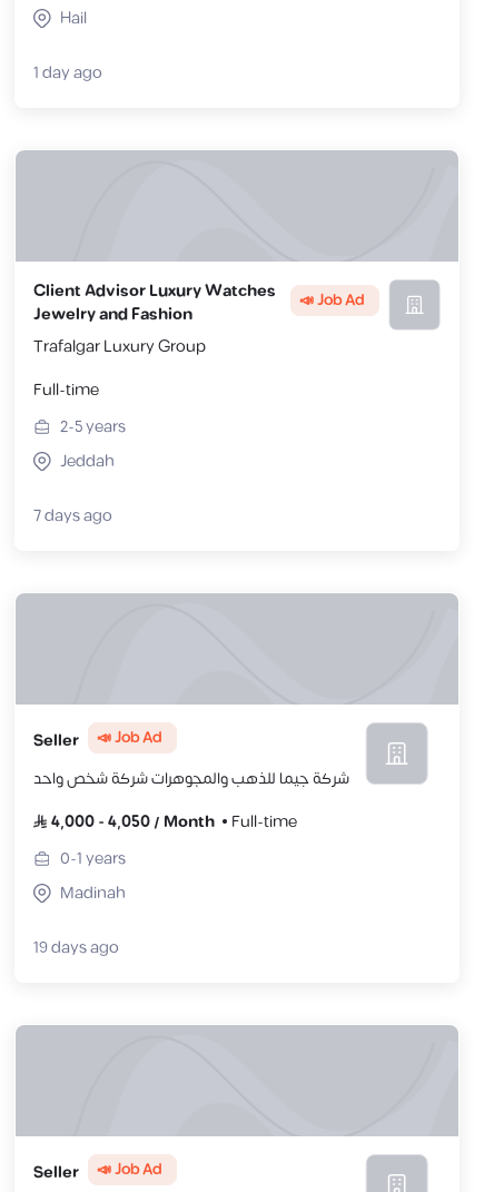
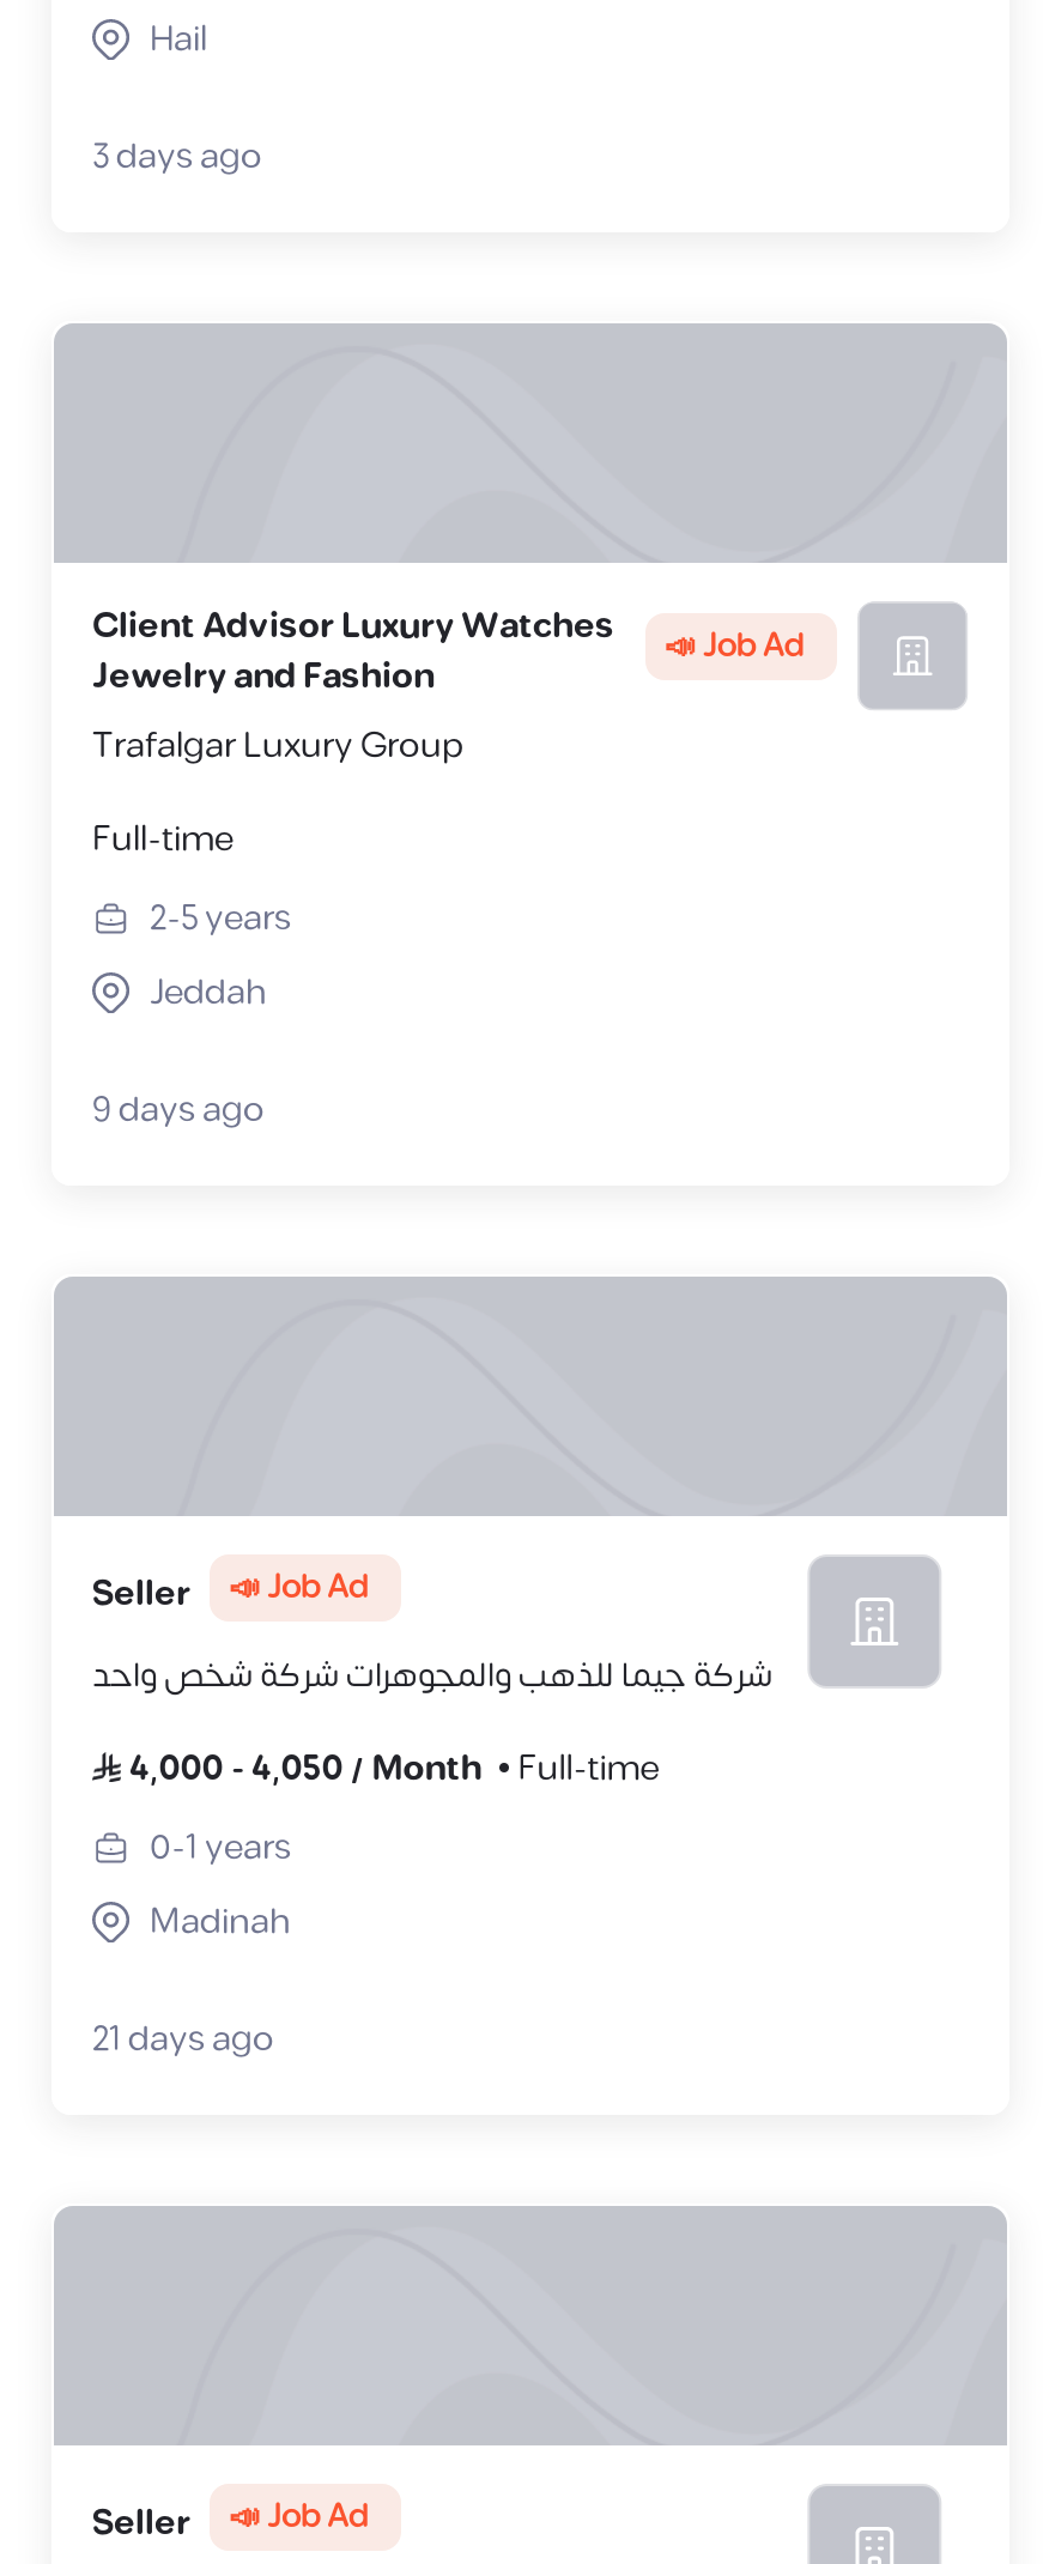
[33,60,102,86] 1 day ago -> [92,129,262,184] 3 days ago
[33,503,112,529] 7 days ago -> [92,1083,265,1138] 9 days ago
[33,935,119,961] 19 days ago -> [92,2012,274,2067] 21 days ago

